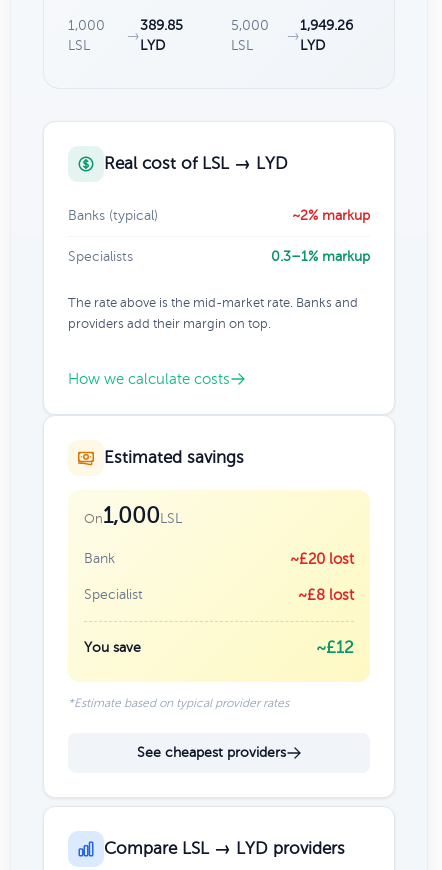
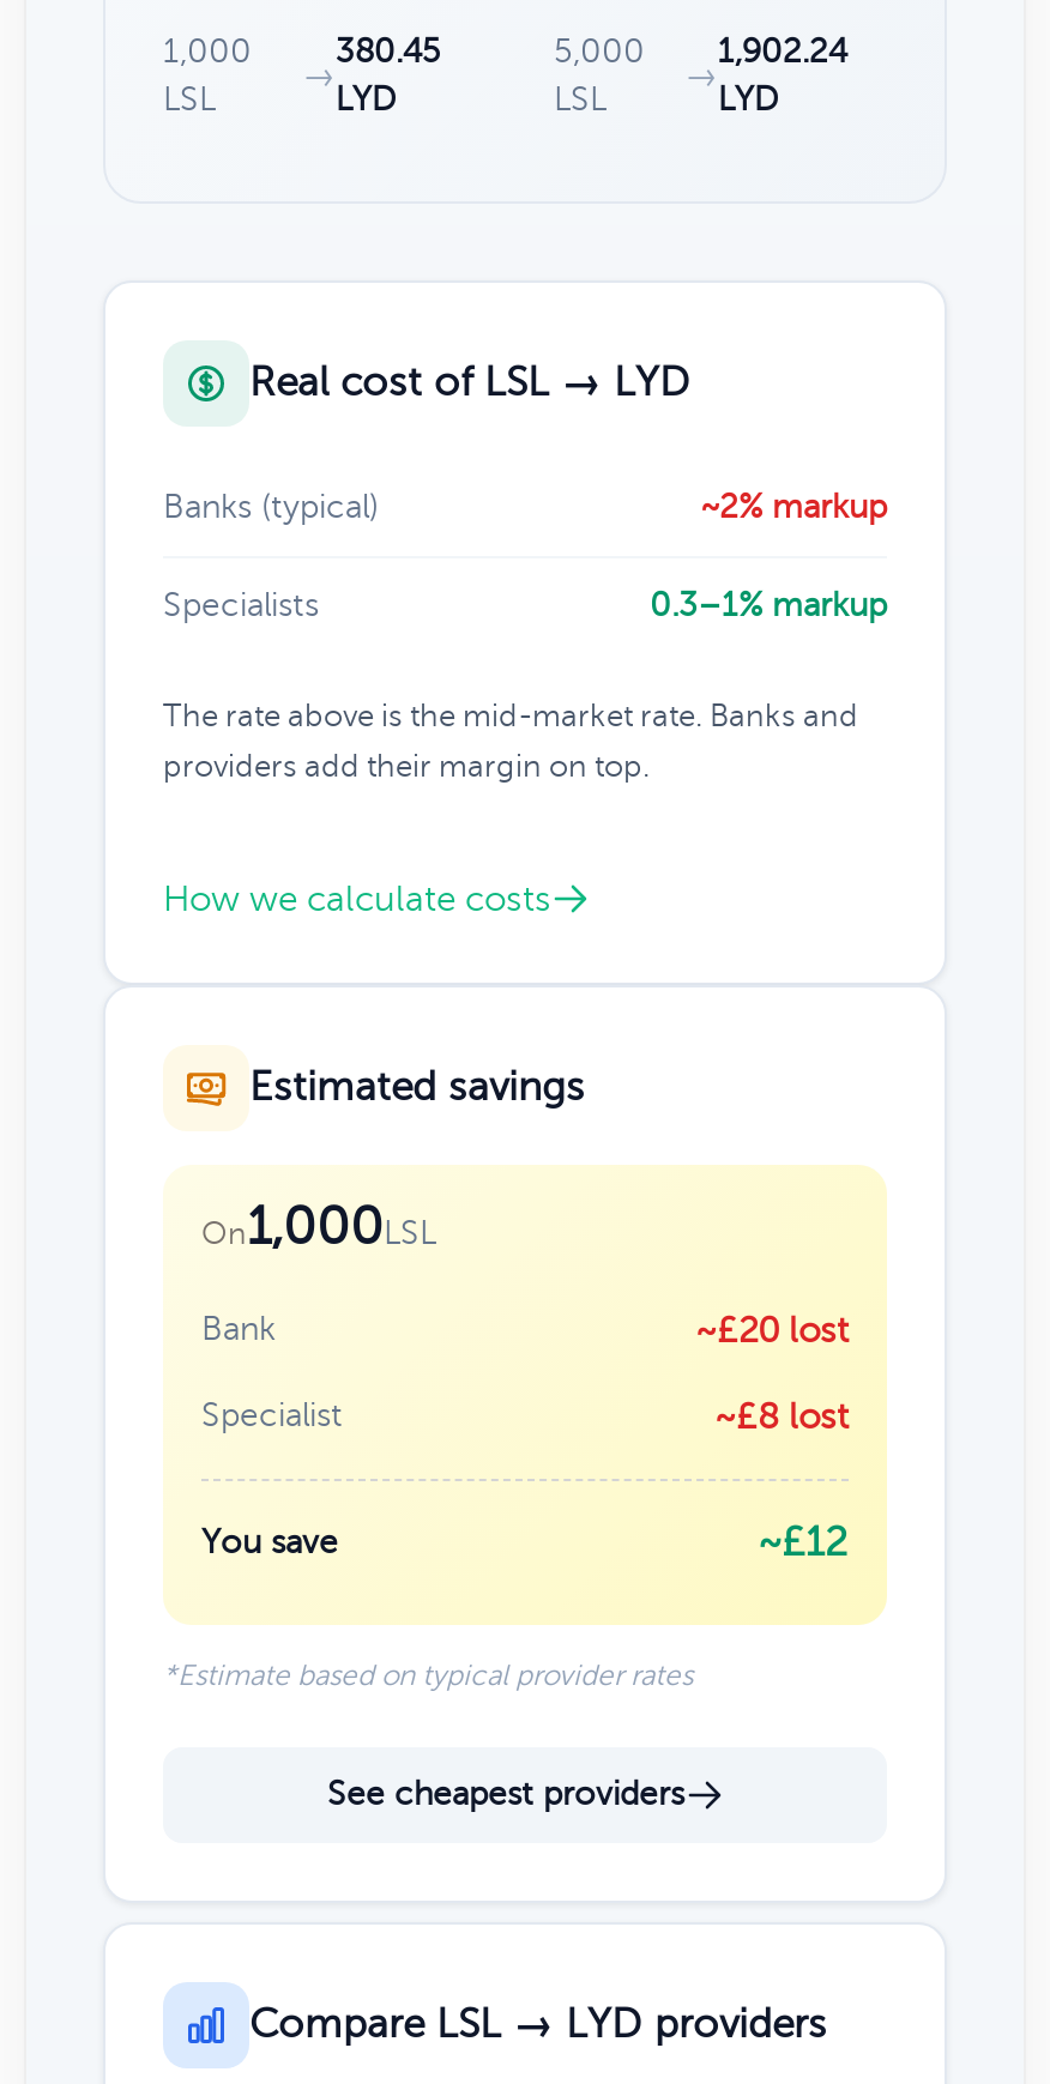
[140,18,183,33] 389.85 -> [335,33,441,69] 380.45
[300,18,353,33] 1,949.26 -> [718,33,847,69] 1,902.24

